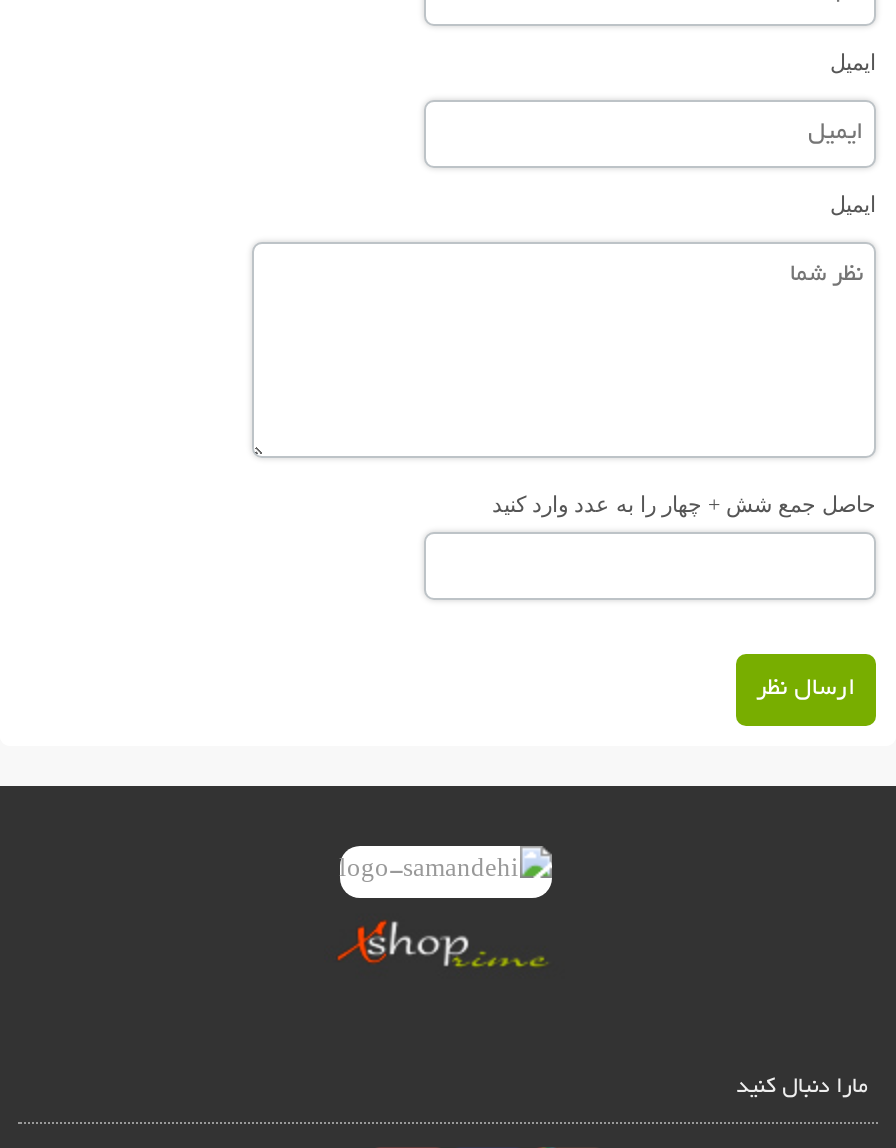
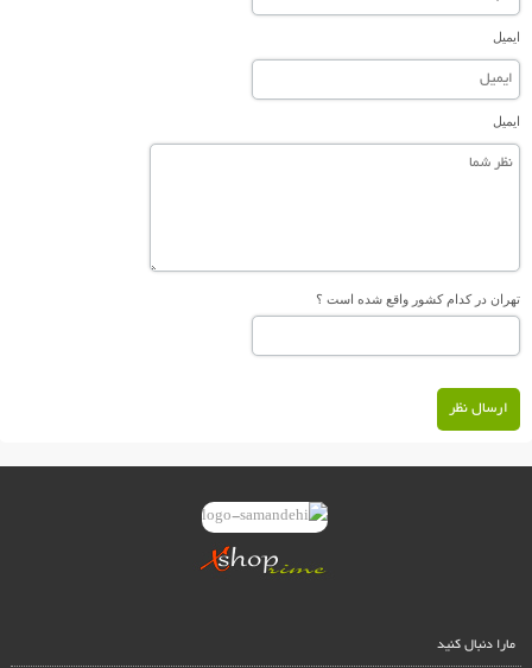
[492,491,876,515] حاصل جمع شش + چهار را به عدد وارد کنید -> [316,292,520,306] تهران در کدام کشور واقع شده است ؟

